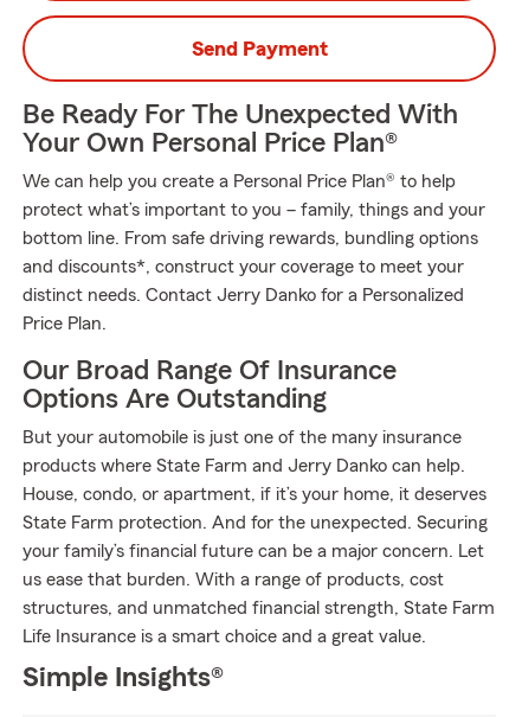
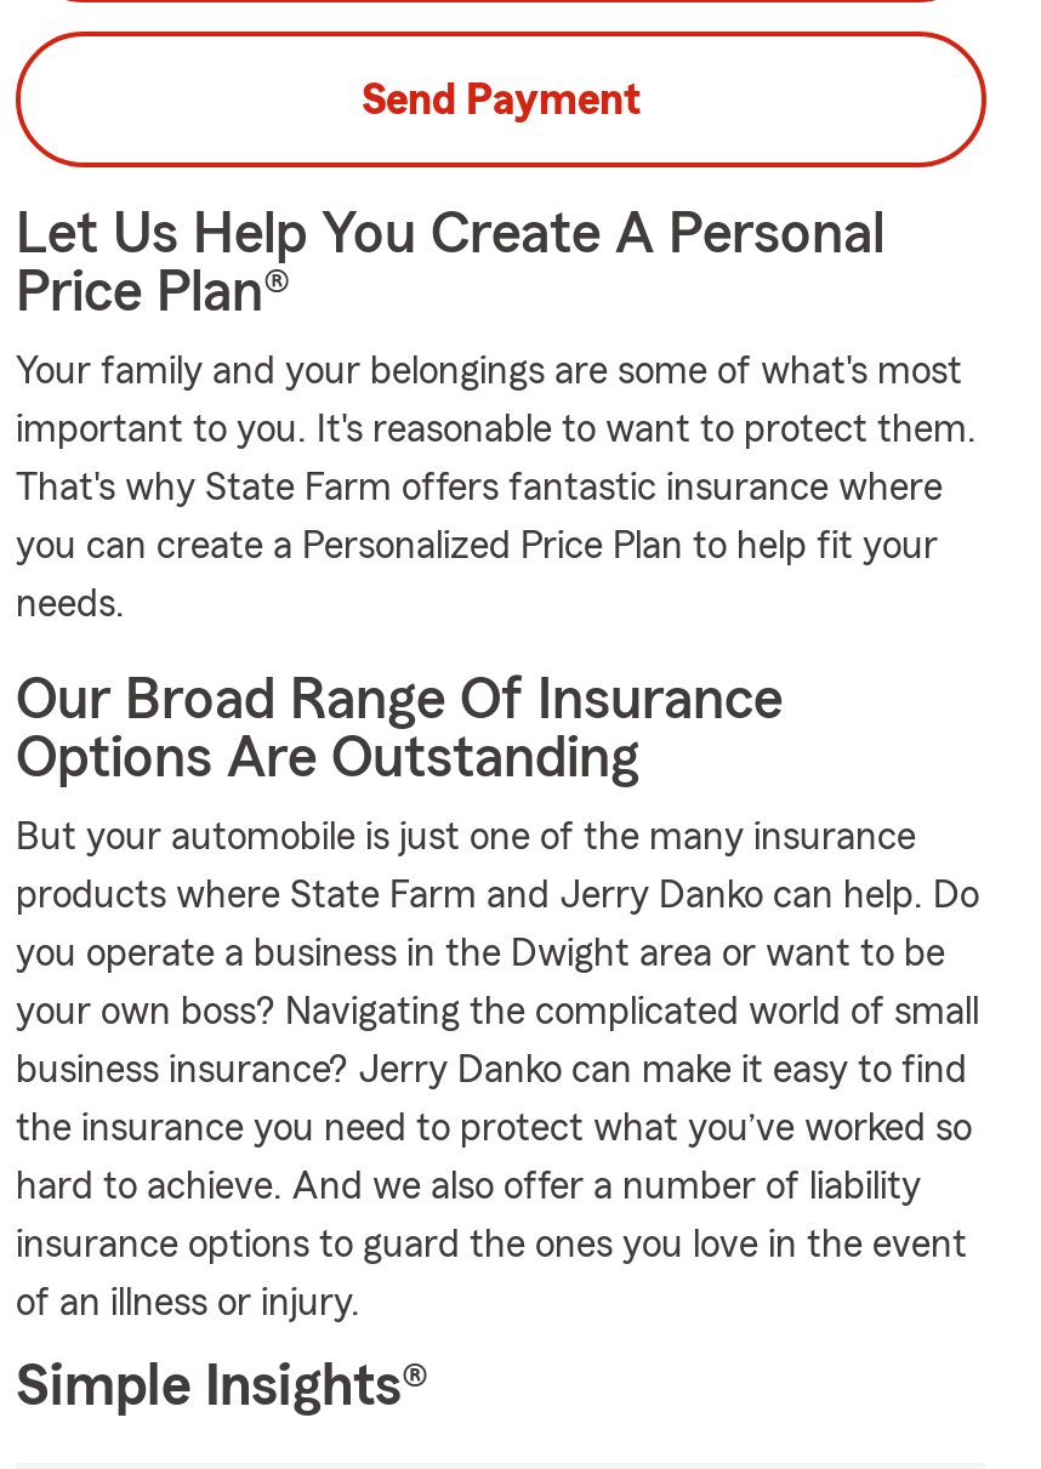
[22,101,485,333] Be Ready For The Unexpected With | Your Own Personal Price Plan® | We can help you create a Personal Price Plan® to help | protect what’s important to you – family, things and your | bottom line. From safe driving rewards, bundling options | and discounts*, construct your coverage to meet your | distinct needs. Contact Jerry Danko for a Personalized | Price Plan. -> [16,206,977,624] Let Us Help You Create A Personal | Price Plan® | Your family and your belongings are some of what's most | important to you. It's reasonable to want to protect them. | That's why State Farm offers fantastic insurance where | you can create a Personalized Price Plan to help fit your | needs.
moved [22,357,462,447] -> [16,672,916,856]: Our Broad Range Of Insurance | Options Are Outstanding | But your automobile is just one of the many insurance
[22,456,495,646] products where State Farm and Jerry Danko can help. | House, condo, or apartment, if it’s your home, it deserves | State Farm protection. And for the unexpected. Securing | your family’s financial future can be a major concern. Let | us ease that burden. With a range of products, cost | structures, and unmatched financial strength, State Farm | Life Insurance is a smart choice and a great value. -> [16,876,979,1322] products where State Farm and Jerry Danko can help. Do | you operate a business in the Dwight area or want to be | your own boss? Navigating the complicated world of small | business insurance? Jerry Danko can make it easy to find | the insurance you need to protect what you’ve worked so | hard to achieve. And we also offer a number of liability | insurance options to guard the ones you love in the event | of an illness or injury.

